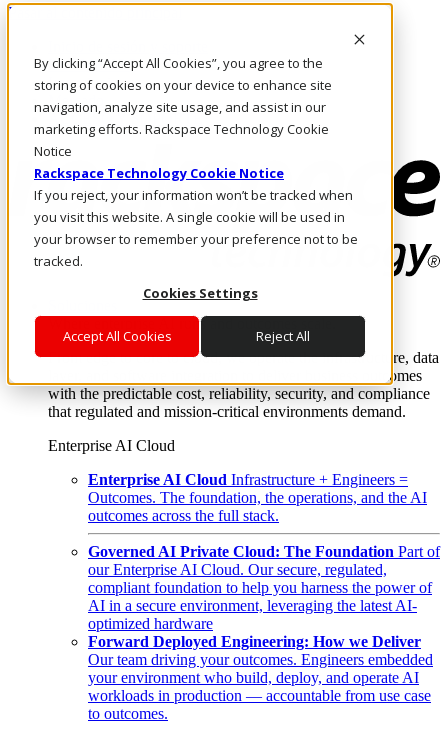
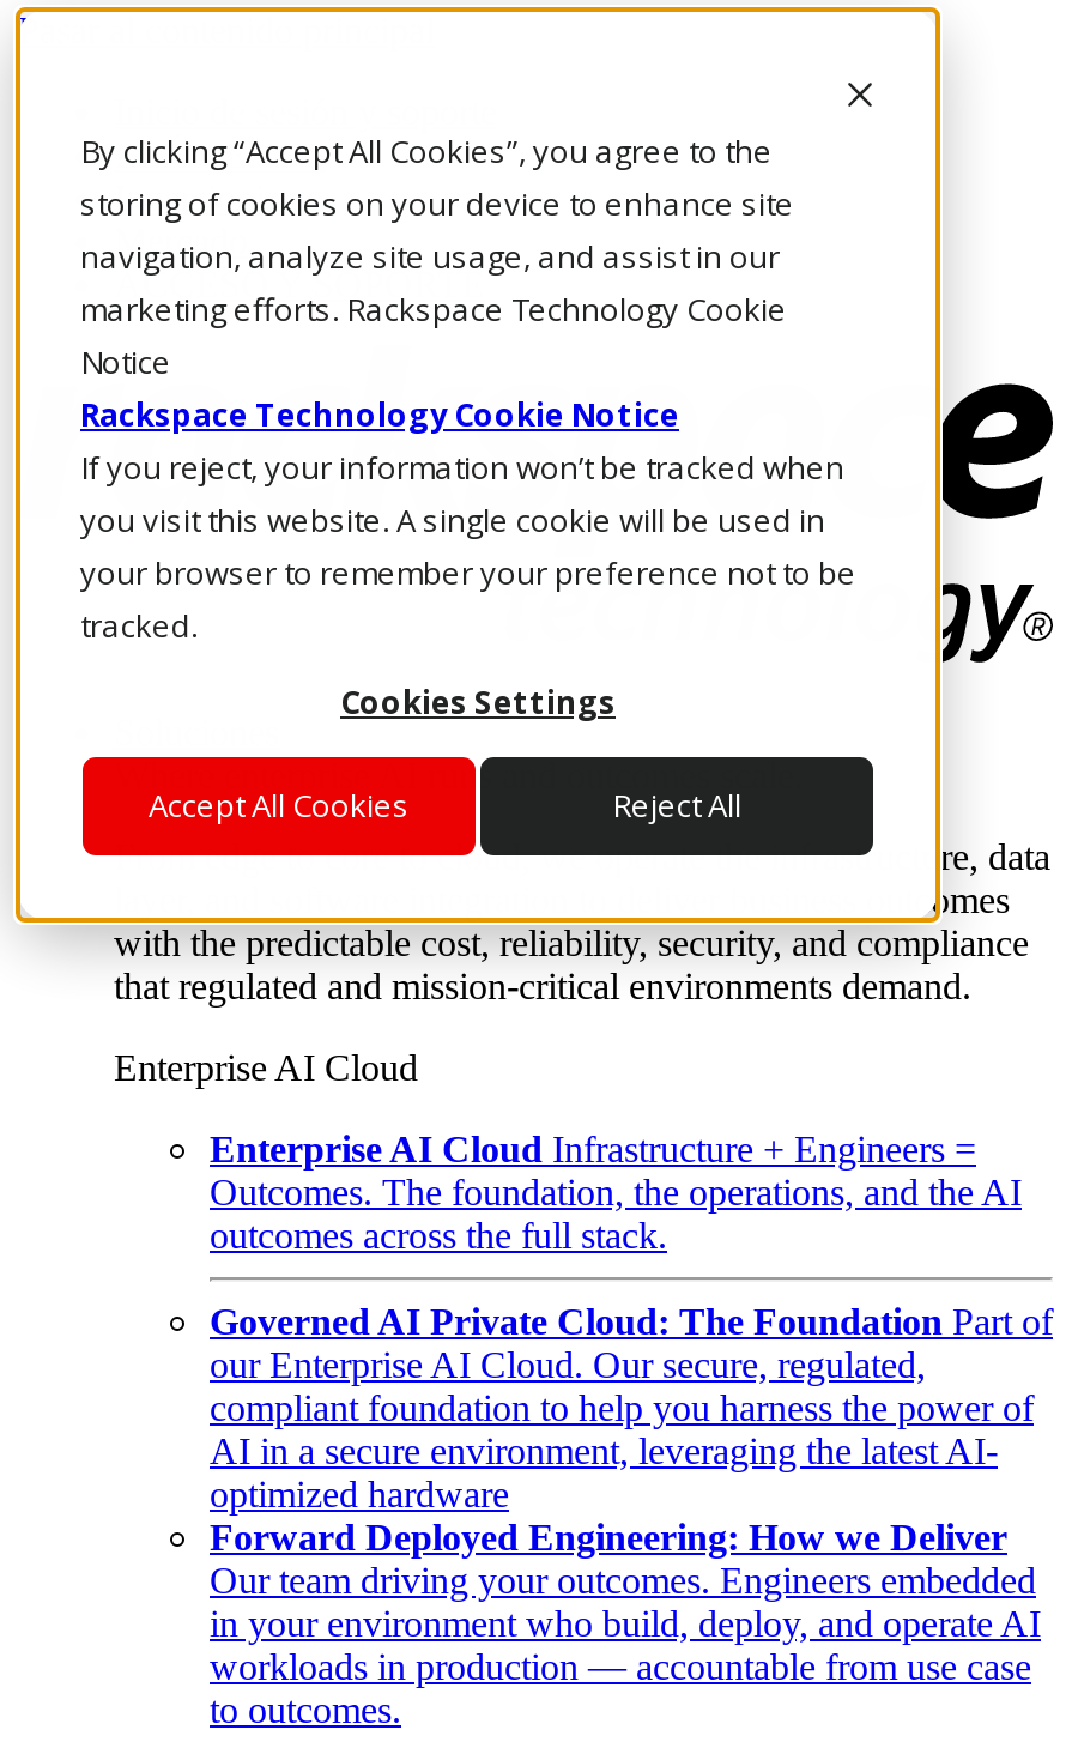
[88,669,419,686] your environment who build, deploy, and operate AI -> [210,1604,1041,1644] in your environment who build, deploy, and operate AI

